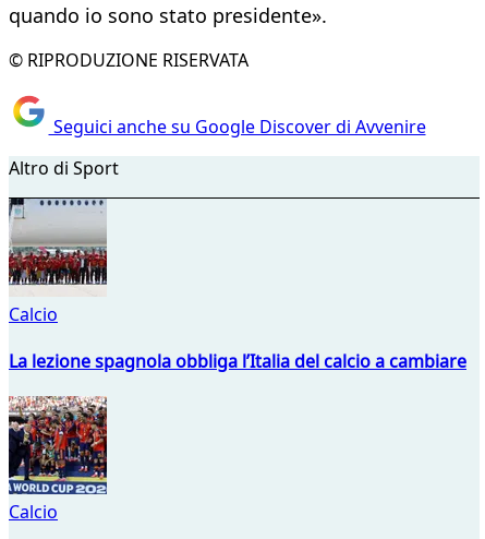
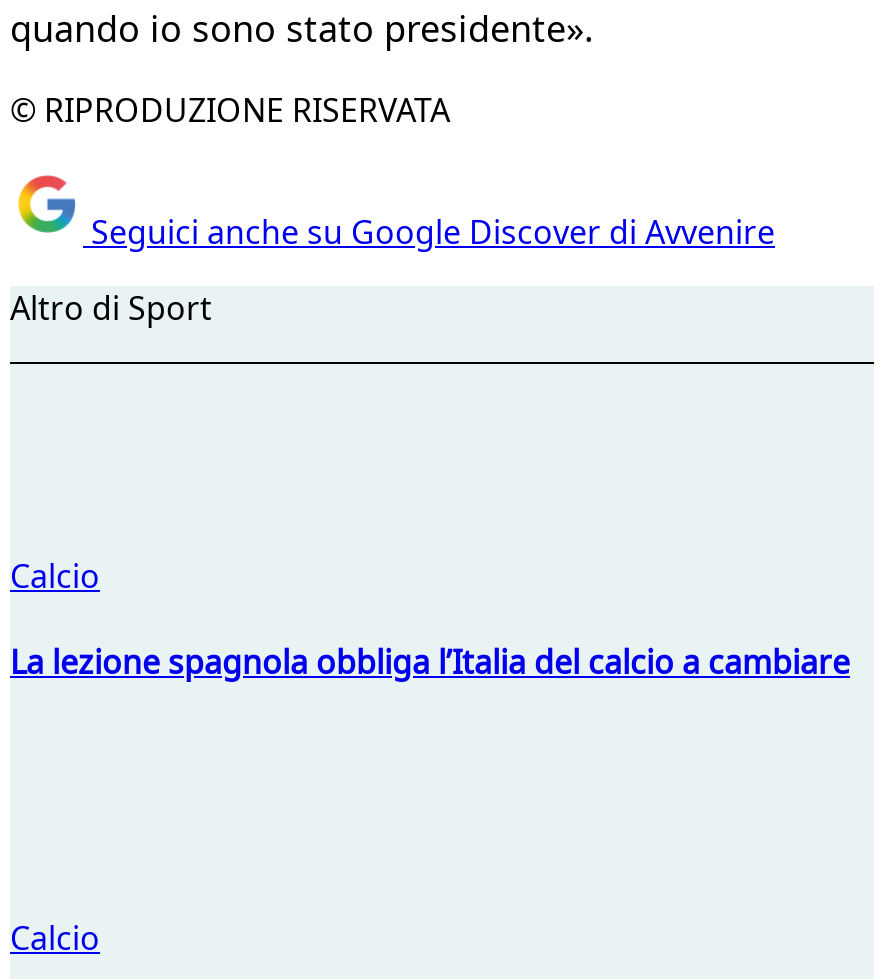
[8,197,108,287] [image] -> none
[8,395,108,495] [image] -> none

